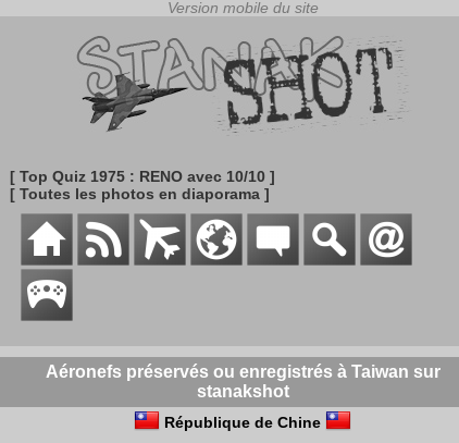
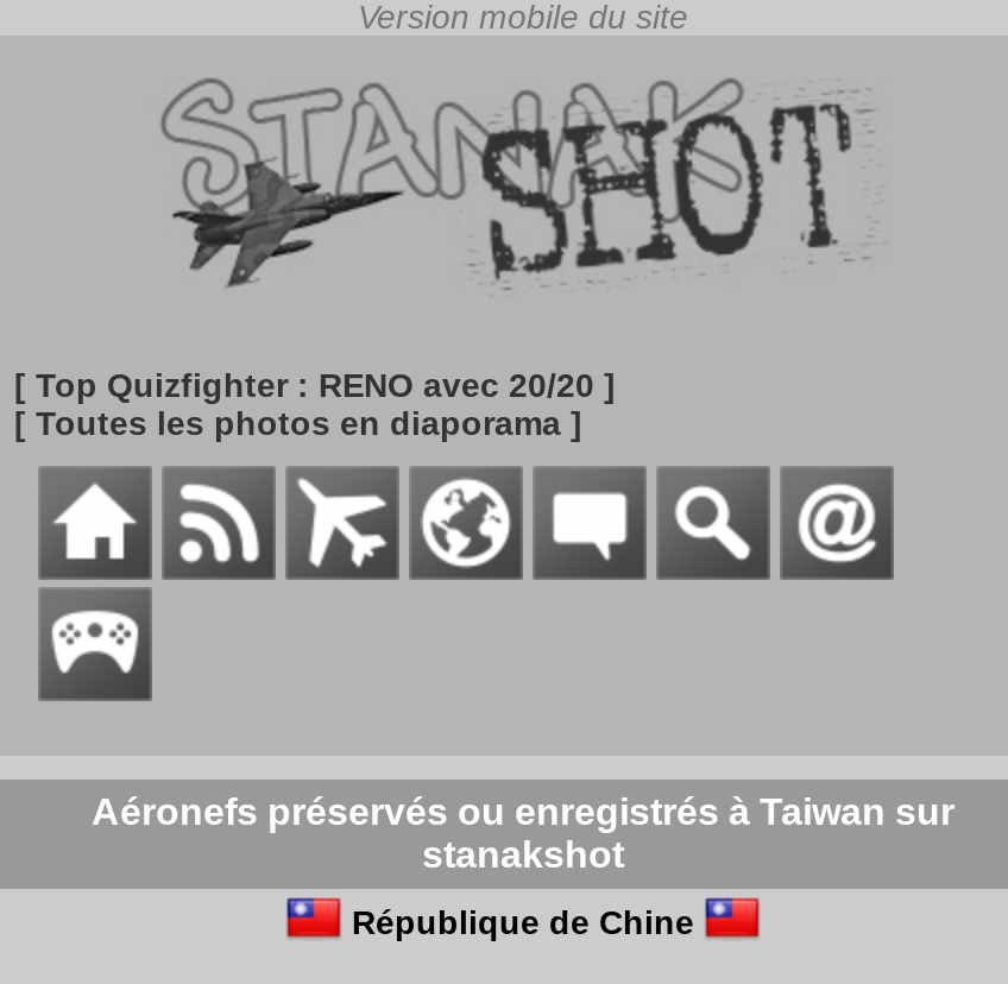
[10,168,275,185] [ Top Quiz 1975 : RENO avec 10/10 ] -> [14,366,616,404] [ Top Quizfighter : RENO avec 20/20 ]

